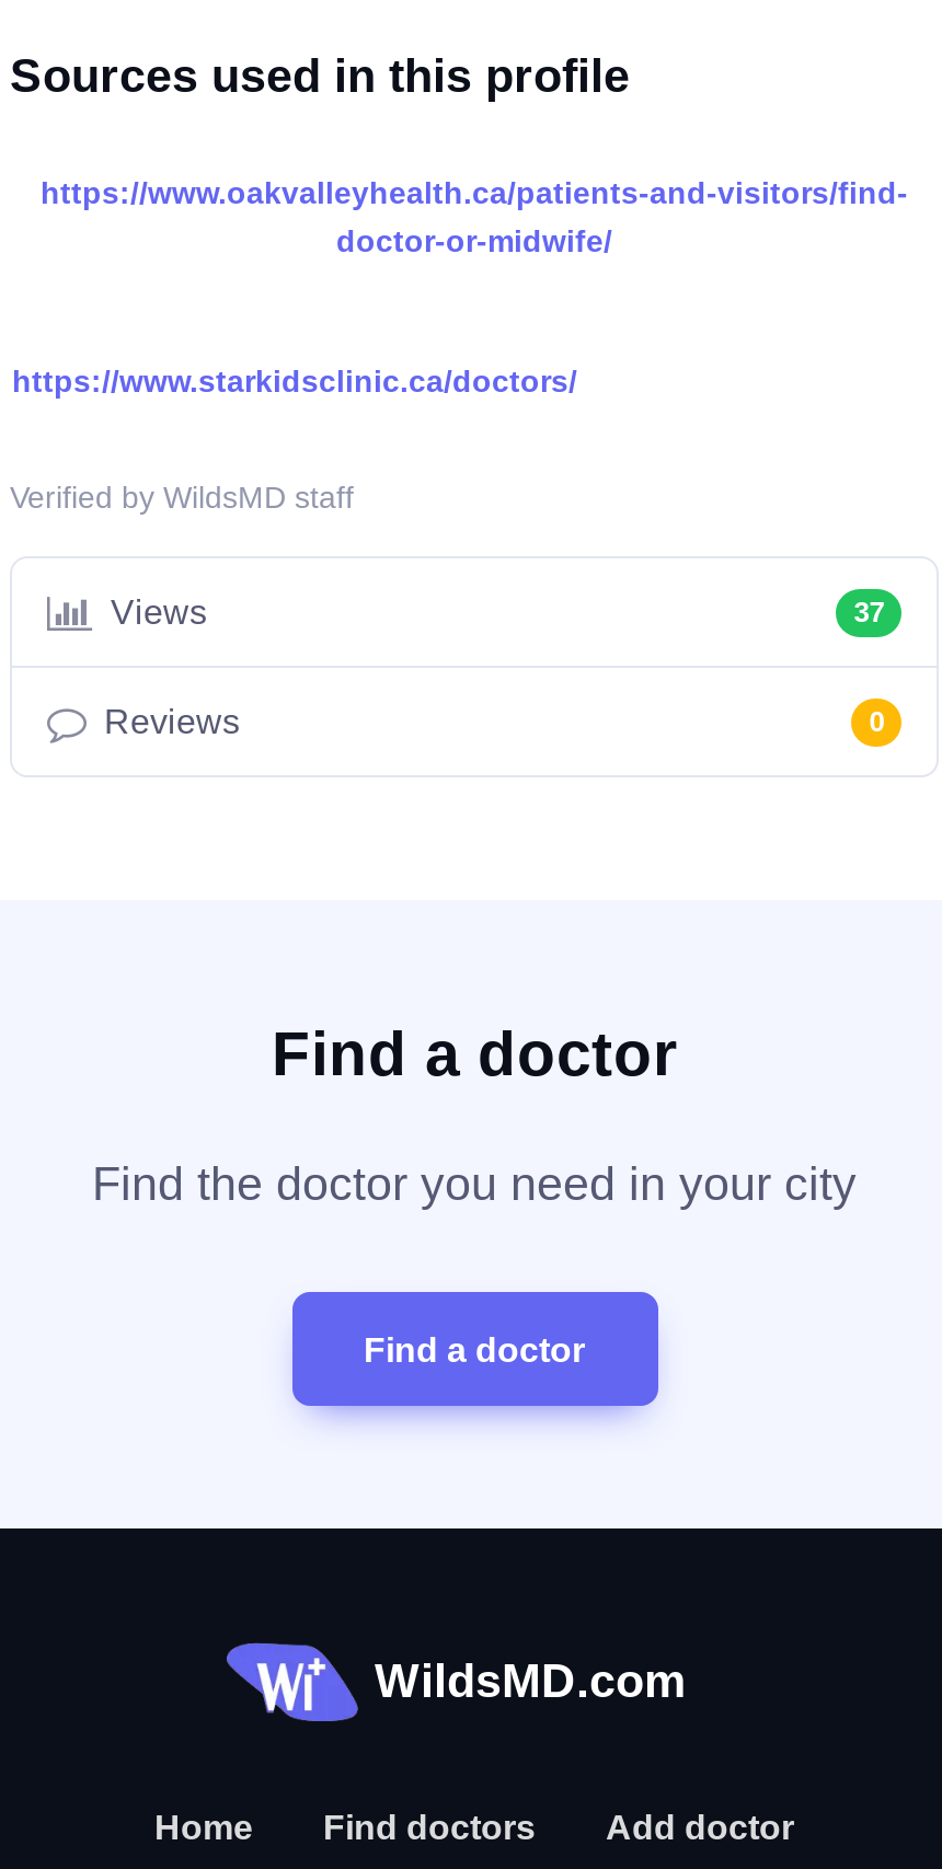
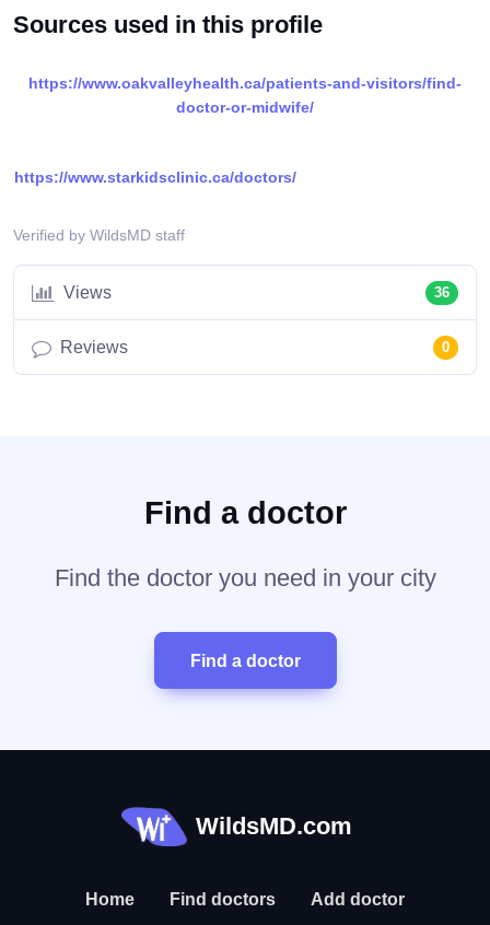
[854,596,884,629] 37 -> [434,284,450,301] 36

